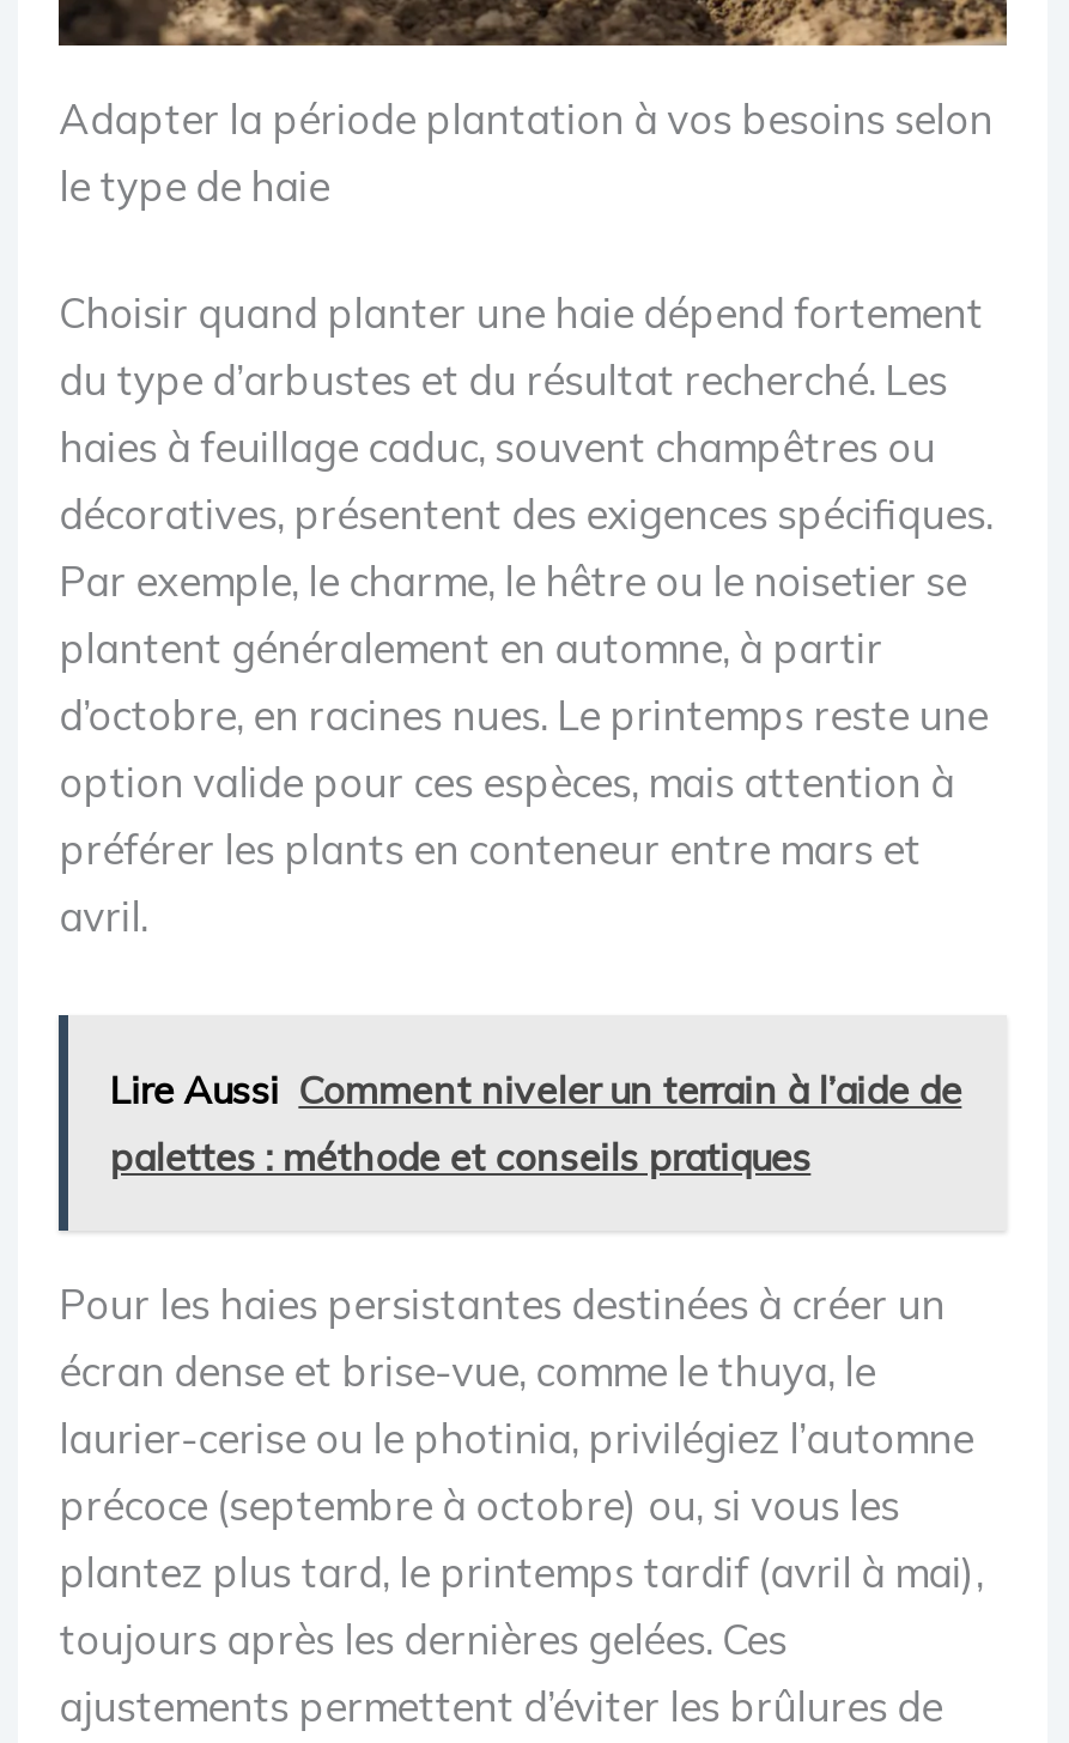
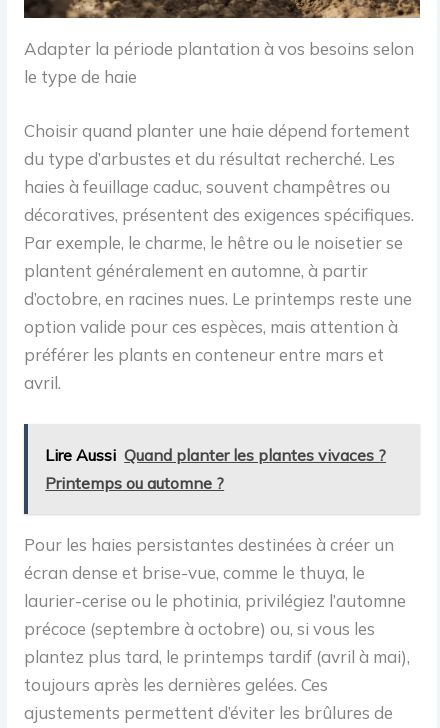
[109,1066,962,1181] Lire Aussi Comment niveler un terrain à l’aide de | palettes : méthode et conseils pratiques -> [45,445,386,493] Lire Aussi Quand planter les plantes vivaces ? | Printemps ou automne ?

